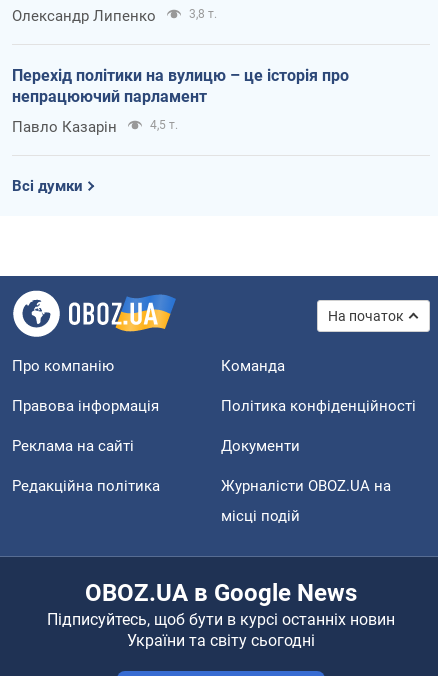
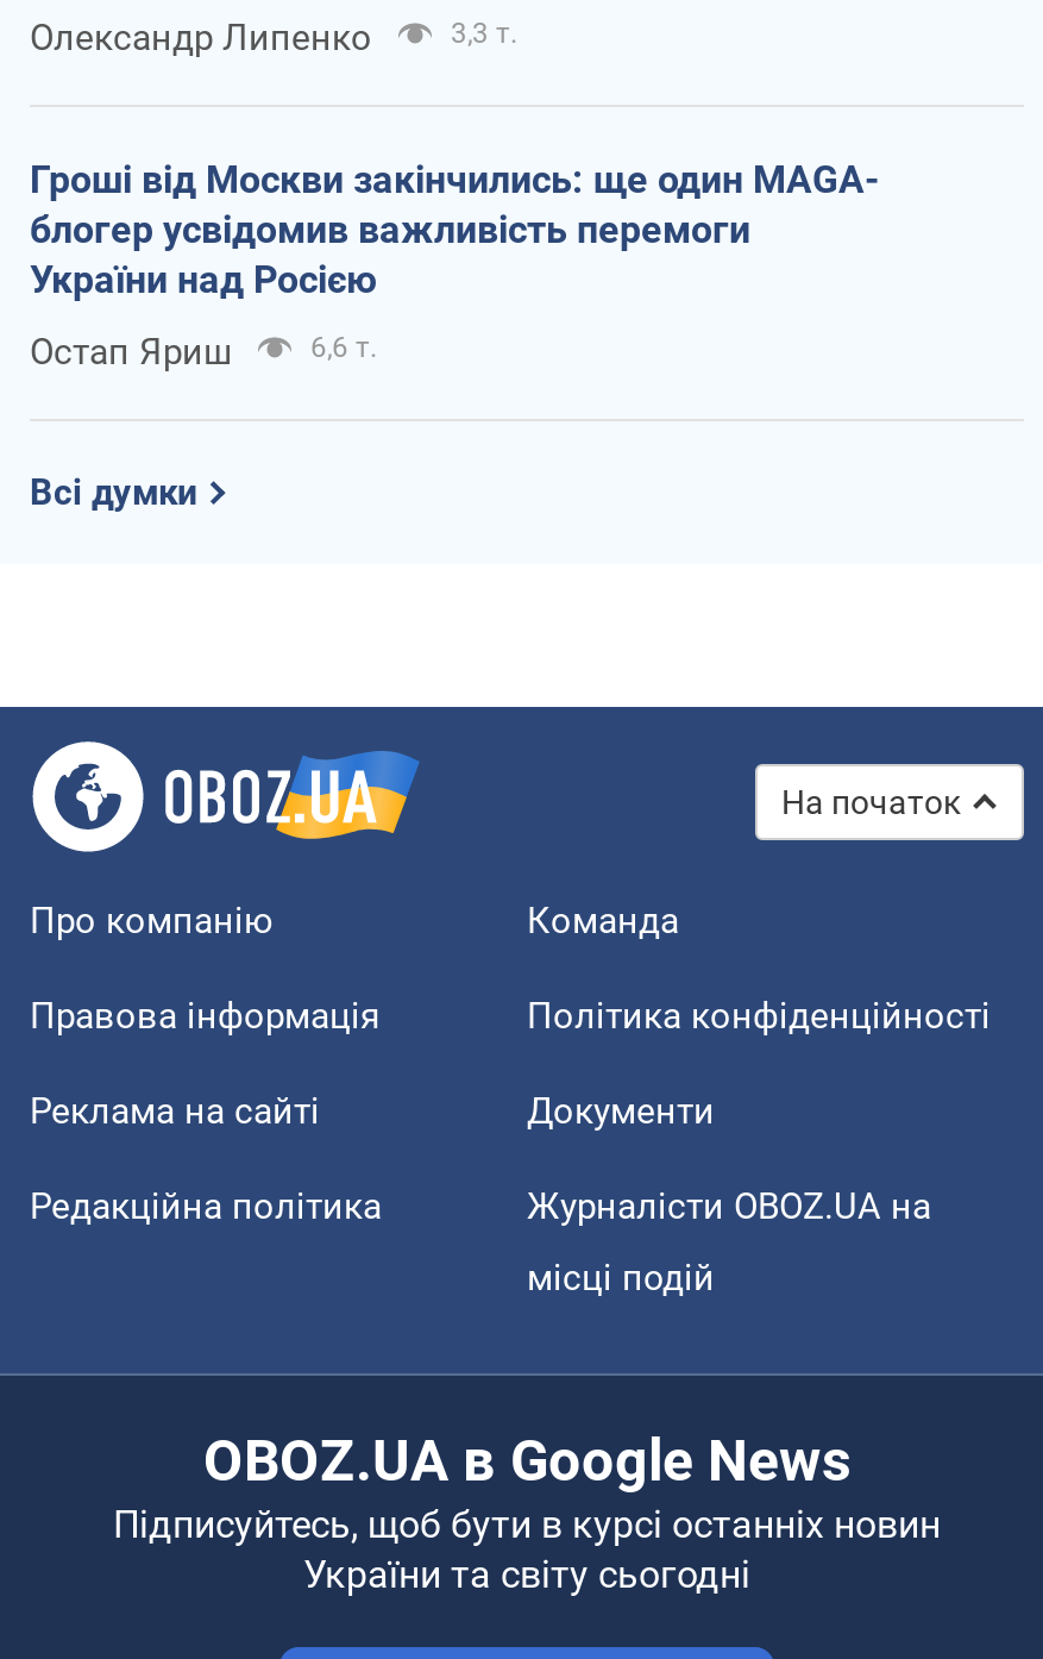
[189,7,217,21] 3,8 т. -> [451,16,517,49] 3,3 т.
[12,66,349,106] Перехід політики на вулицю – це історія про | непрацюючий парламент -> [30,156,879,302] Гроші від Москви закінчились: ще один MAGA- | блогер усвідомив важливість перемоги | України над Росією
[12,118,178,136] Павло Казарін | 4,5 т. -> [30,330,377,373] Остап Яриш | 6,6 т.

